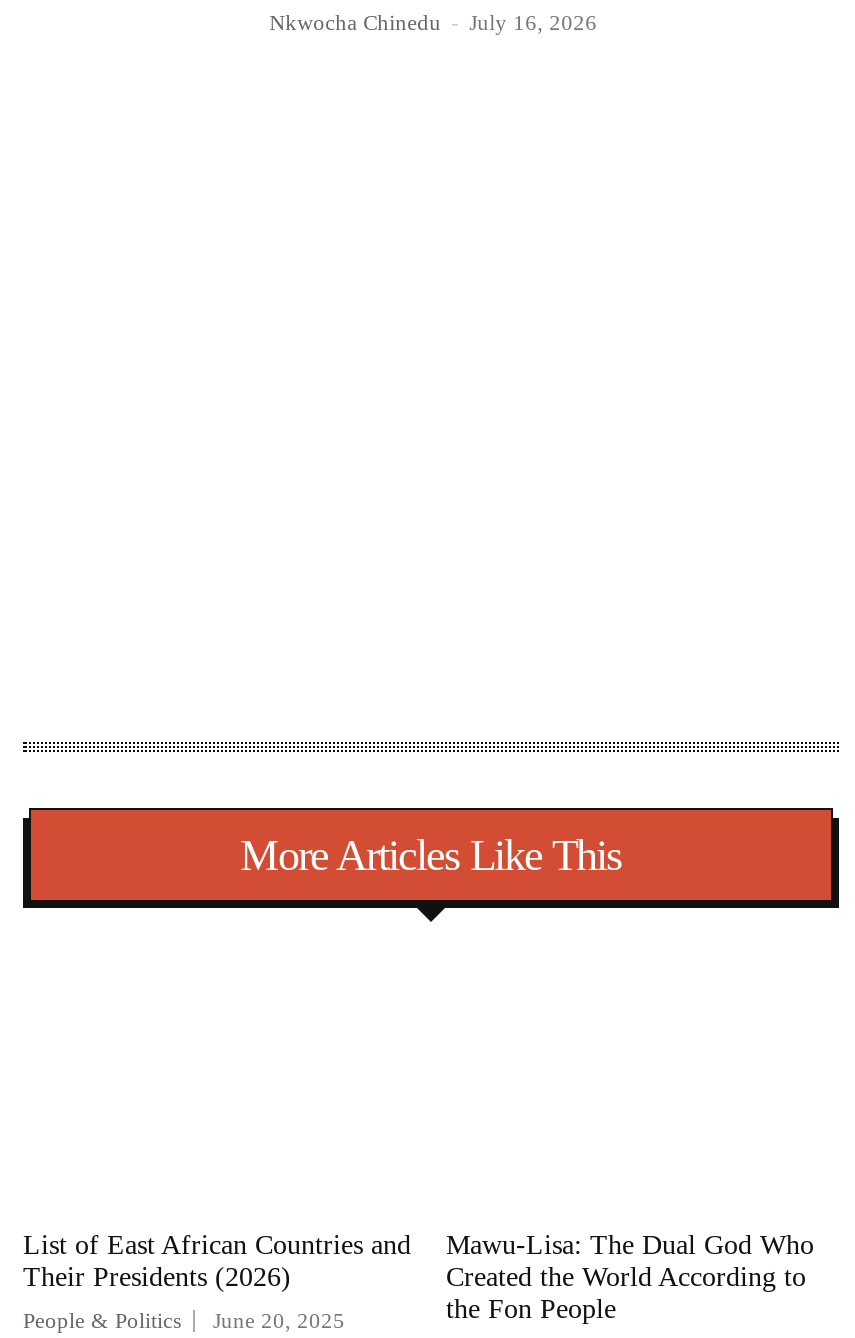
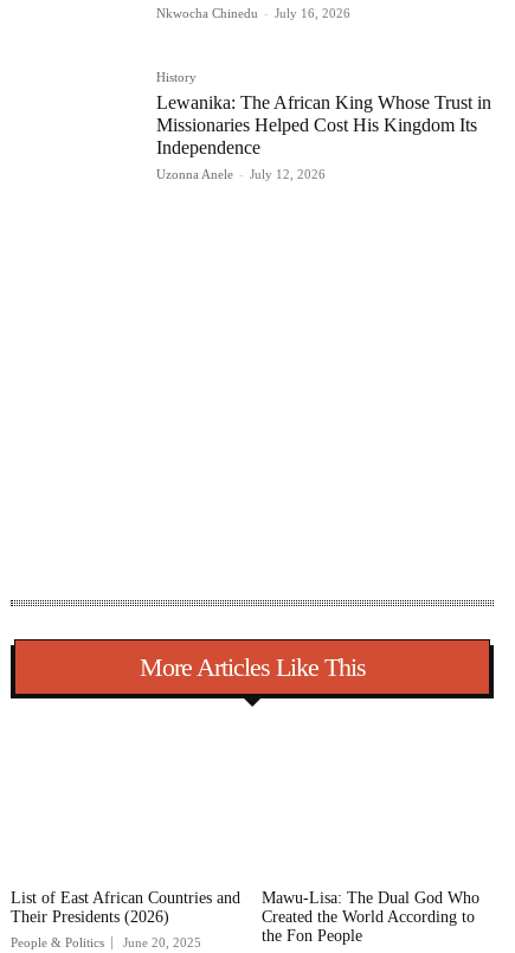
none -> [156,69,491,181] History | Lewanika: The African King Whose Trust in | Missionaries Helped Cost His Kingdom Its | Independence | Uzonna Anele - July 12, 2026

